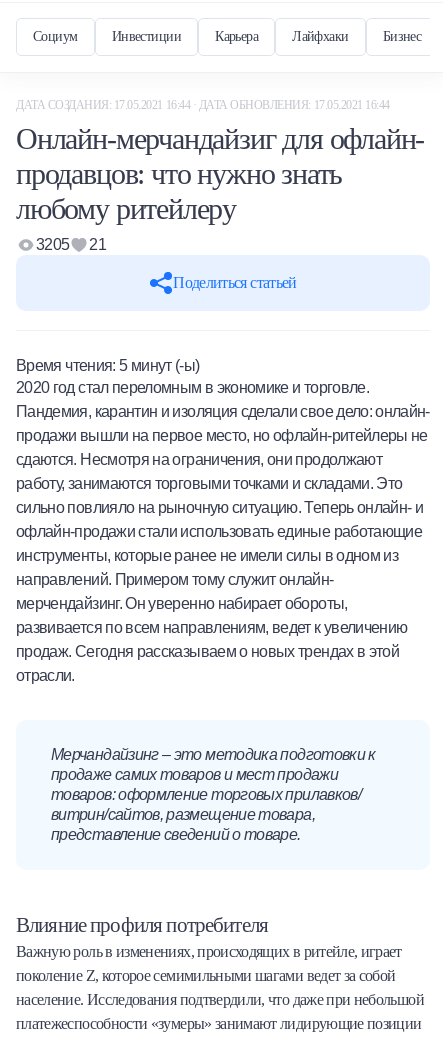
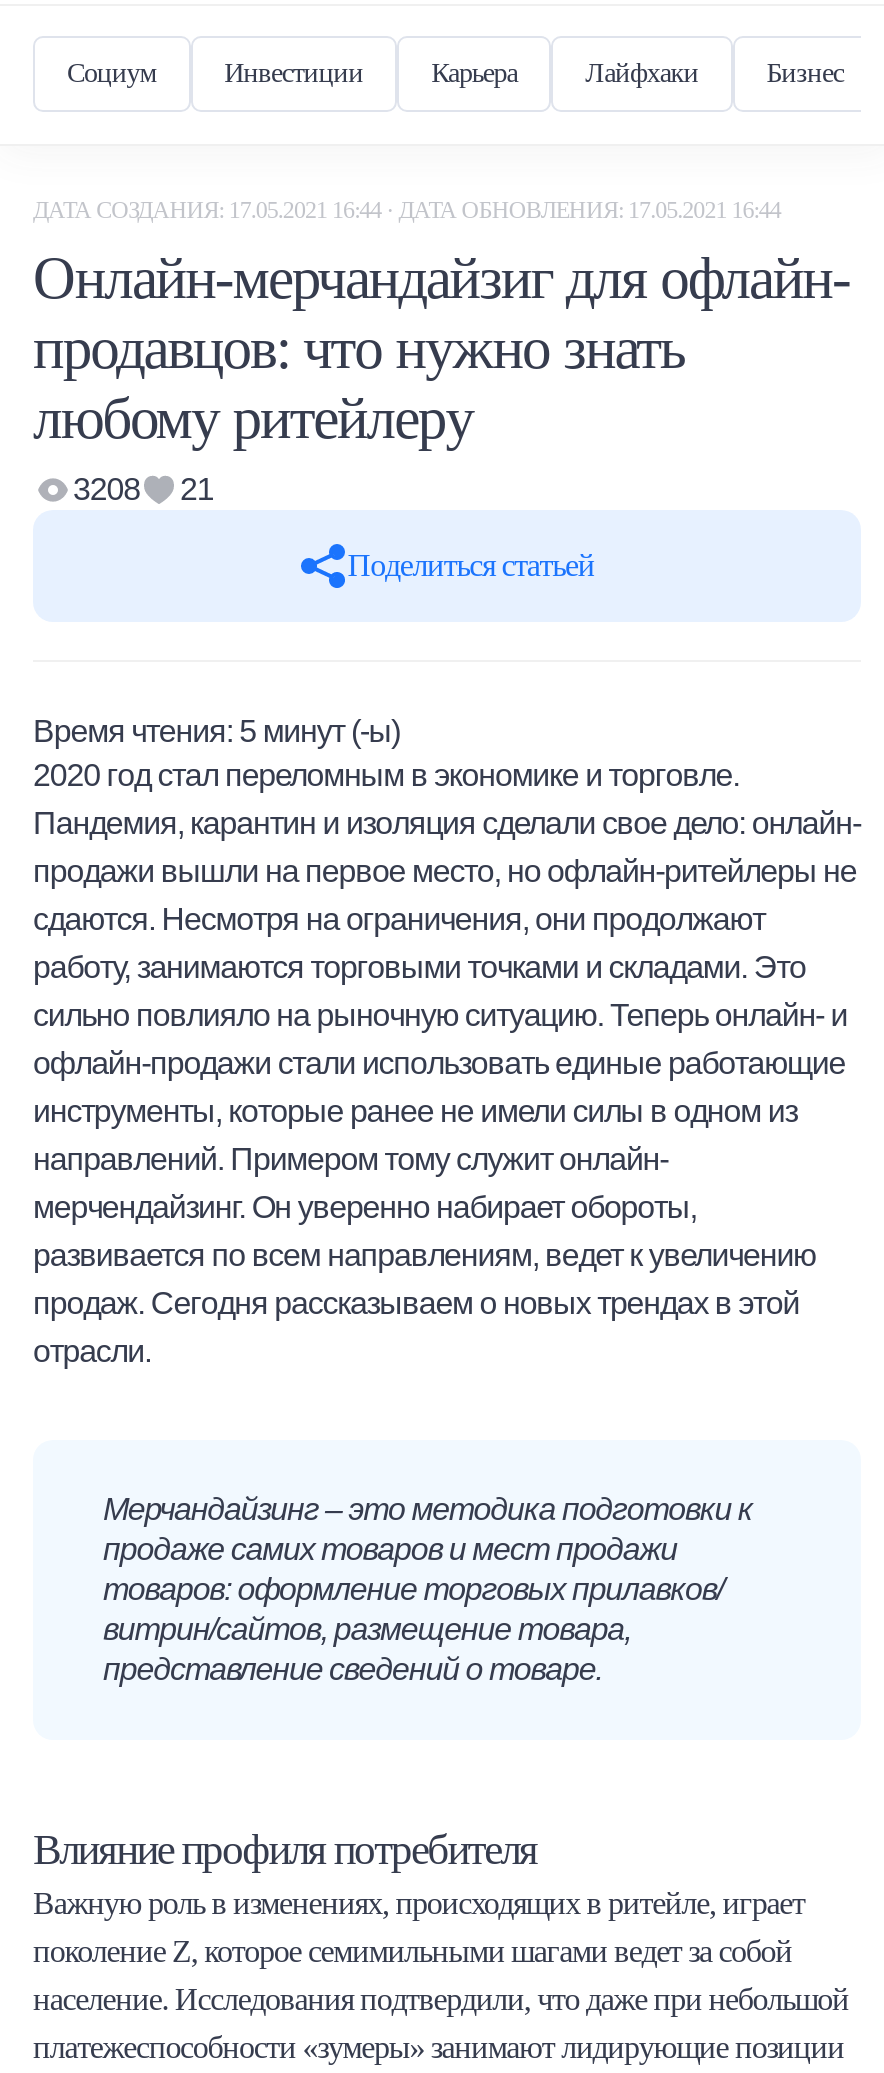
[36,236,106,253] 3205 21 -> [73,472,213,506] 3208 21

